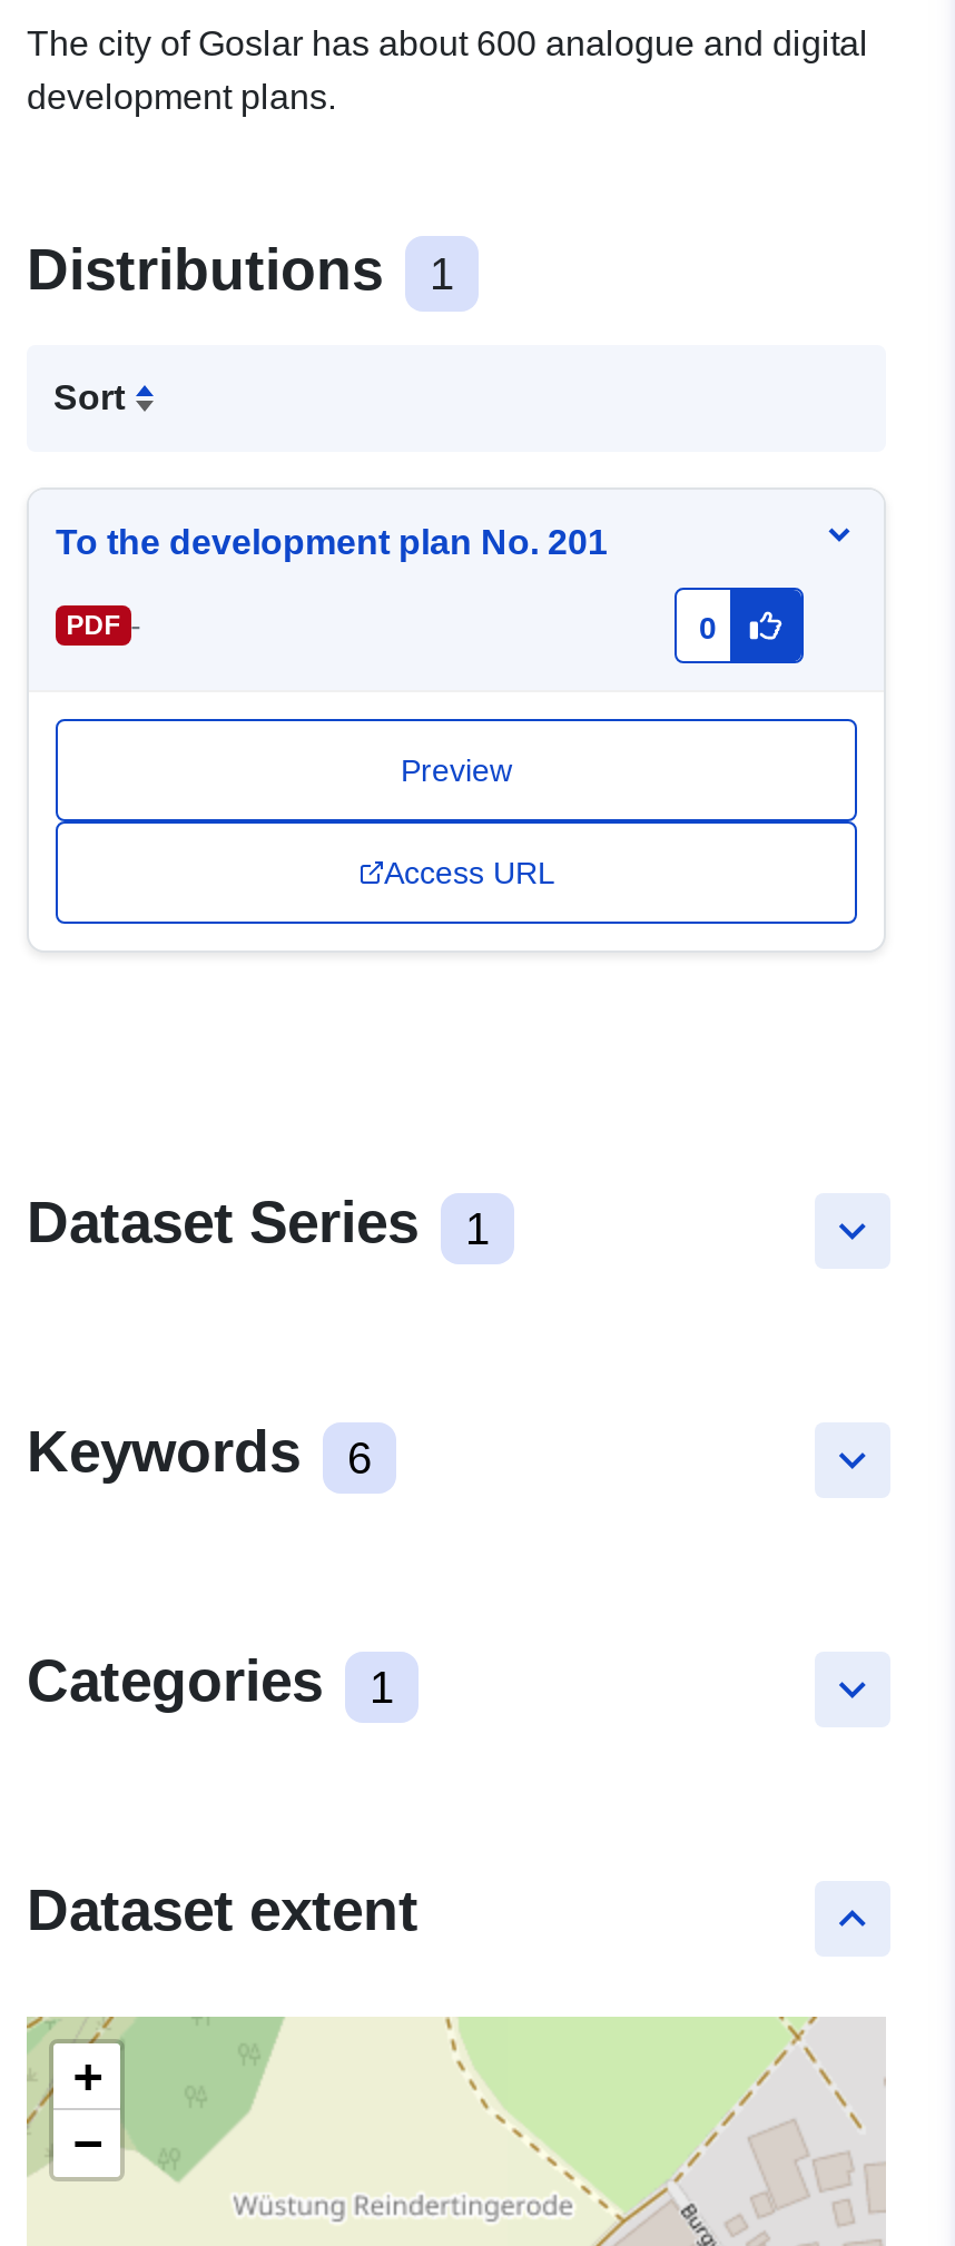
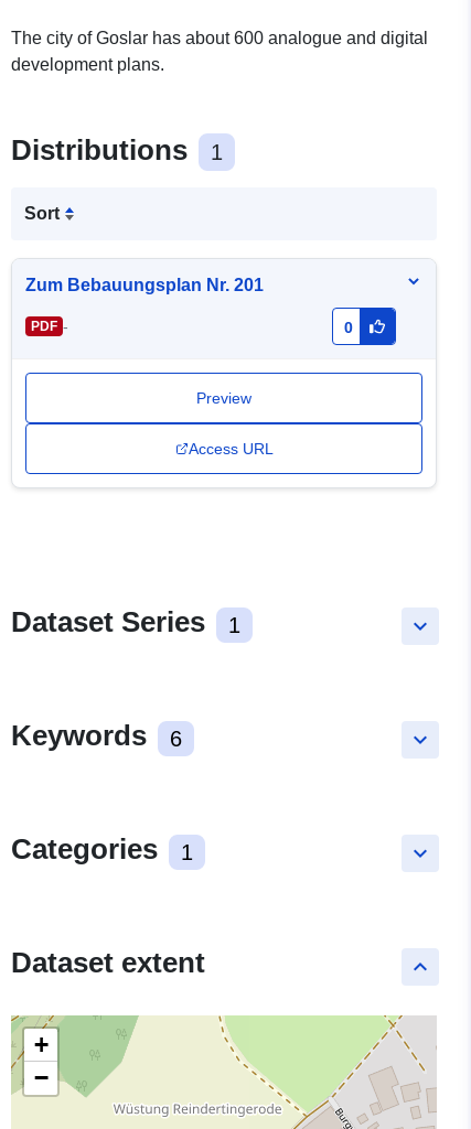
[56,524,608,562] To the development plan No. 201 -> [25,276,264,295] Zum Bebauungsplan Nr. 201

